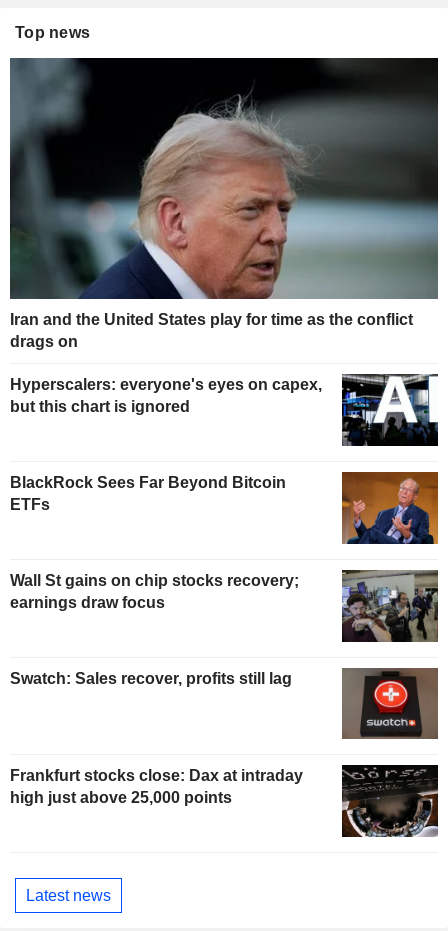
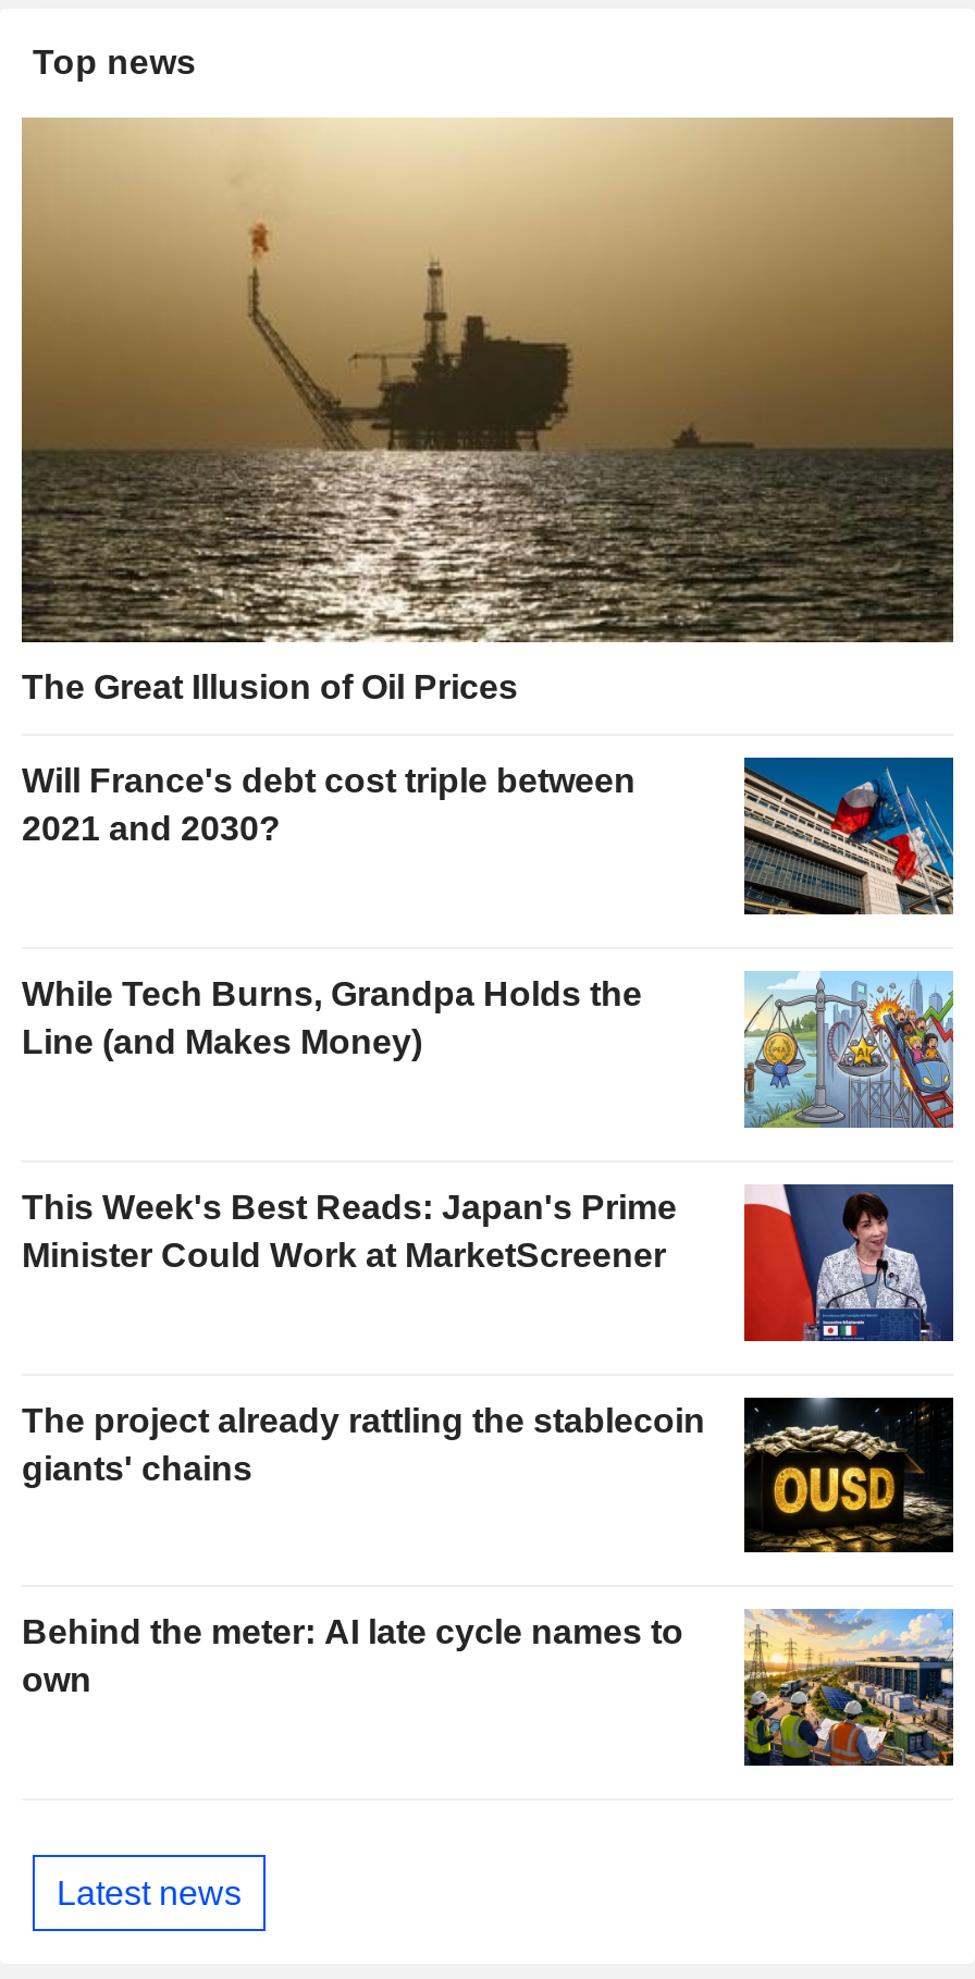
[9,57,439,350] [image] | Iran and the United States play for time as the conflict | drags on -> [20,115,955,706] [image] | The Great Illusion of Oil Prices
[10,376,322,415] Hyperscalers: everyone's eyes on capex, | but this chart is ignored -> [22,762,635,847] Will France's debt cost triple between | 2021 and 2030?
[342,373,439,447] [image] -> [742,755,955,917] [image]
[10,474,286,513] BlackRock Sees Far Beyond Bitcoin | ETFs -> [22,975,642,1060] While Tech Burns, Grandpa Holds the | Line (and Makes Money)
[341,471,439,545] [image] -> [742,971,955,1130] [image]
[10,572,299,611] Wall St gains on chip stocks recovery; | earnings draw focus -> [22,1188,677,1273] This Week's Best Reads: Japan's Prime | Minister Could Work at MarketScreener
[341,569,438,643] [image] -> [742,1184,953,1343] [image]
[10,669,292,686] Swatch: Sales recover, profits still lag -> [22,1401,705,1486] The project already rattling the stablecoin | giants' chains
[341,667,439,740] [image] -> [742,1396,955,1554] [image]
[10,764,438,838] [image] | Frankfurt stocks close: Dax at intraday | high just above 25,000 points -> [22,1607,955,1768] [image] | Behind the meter: AI late cycle names to | own

